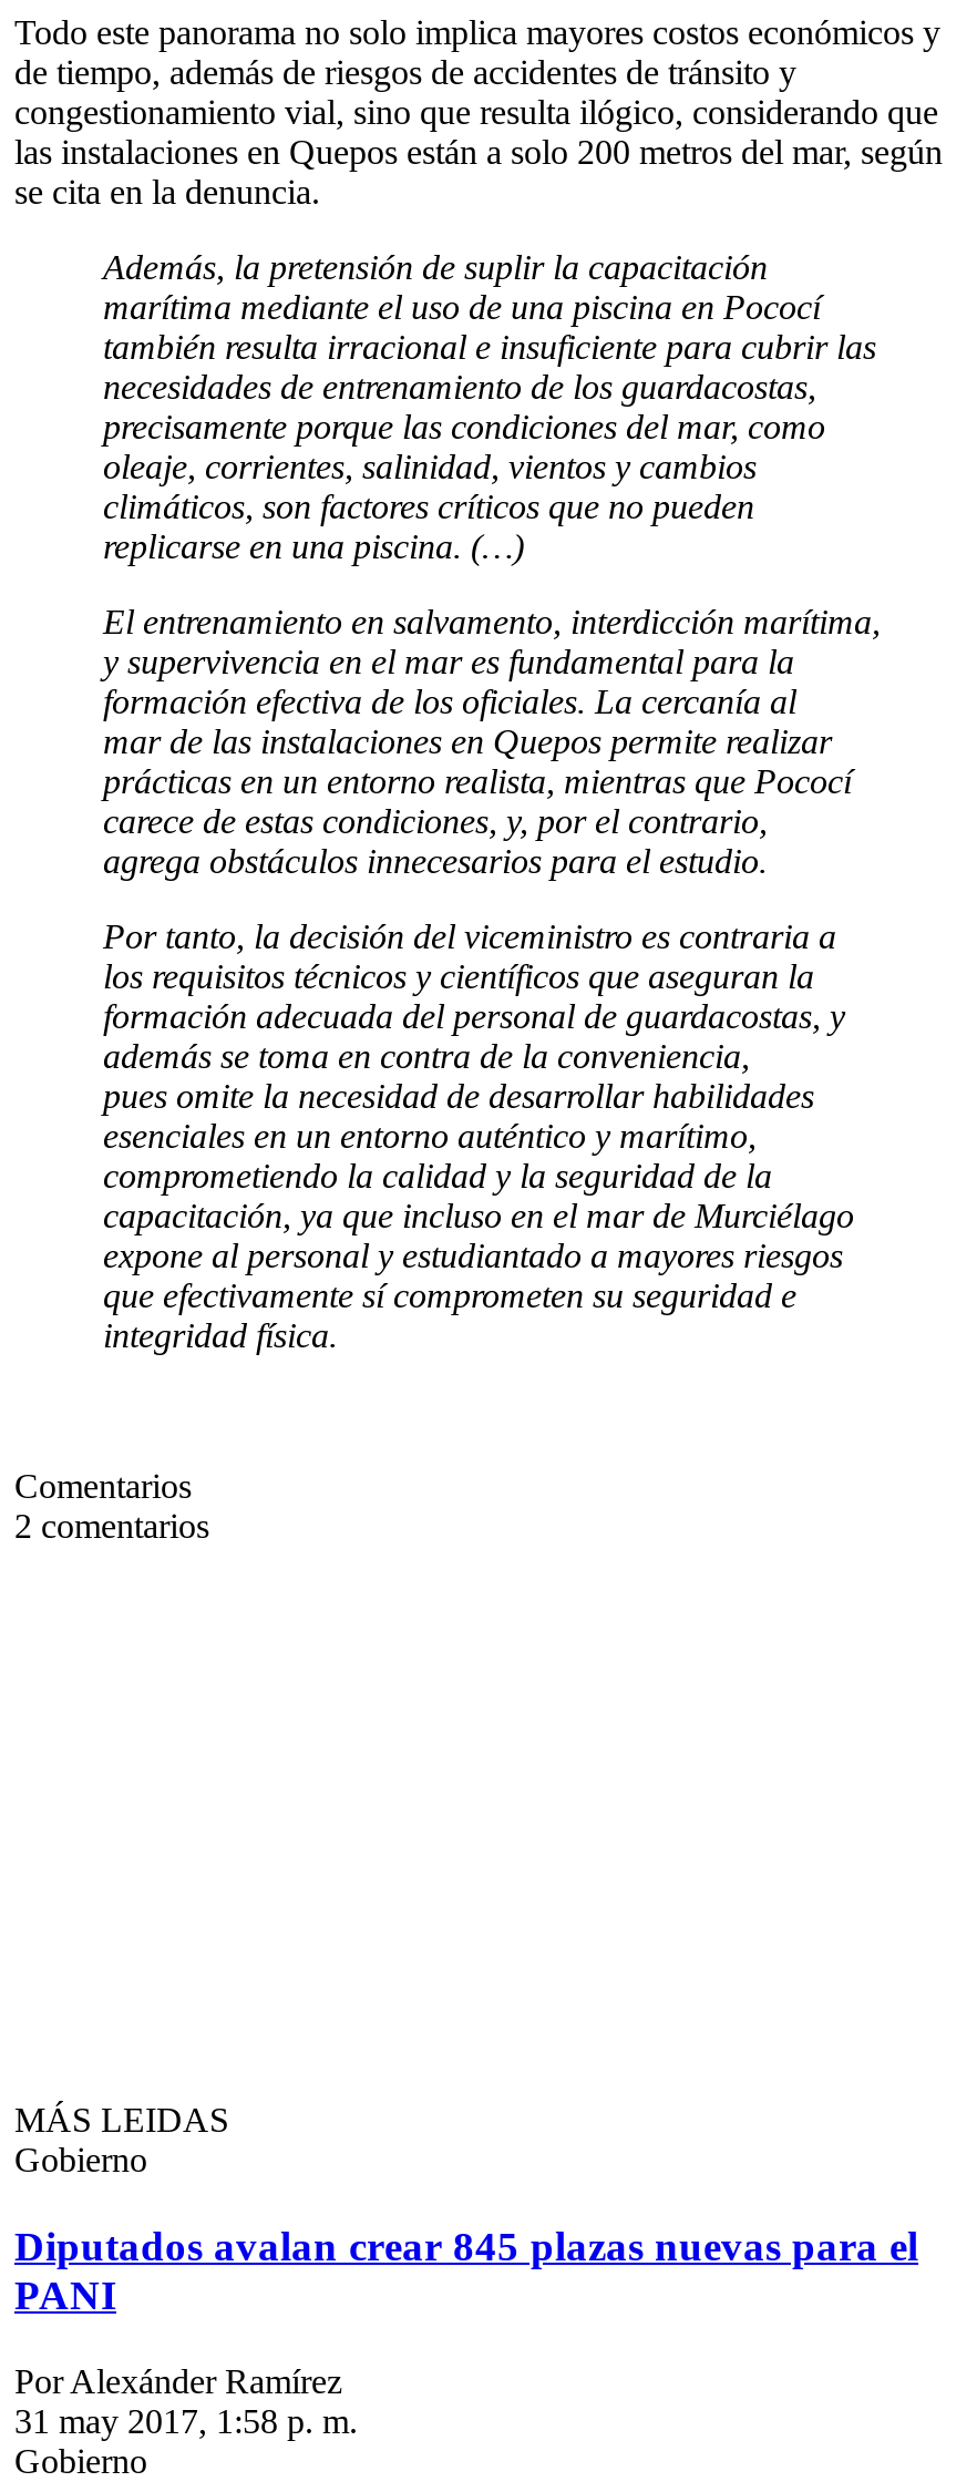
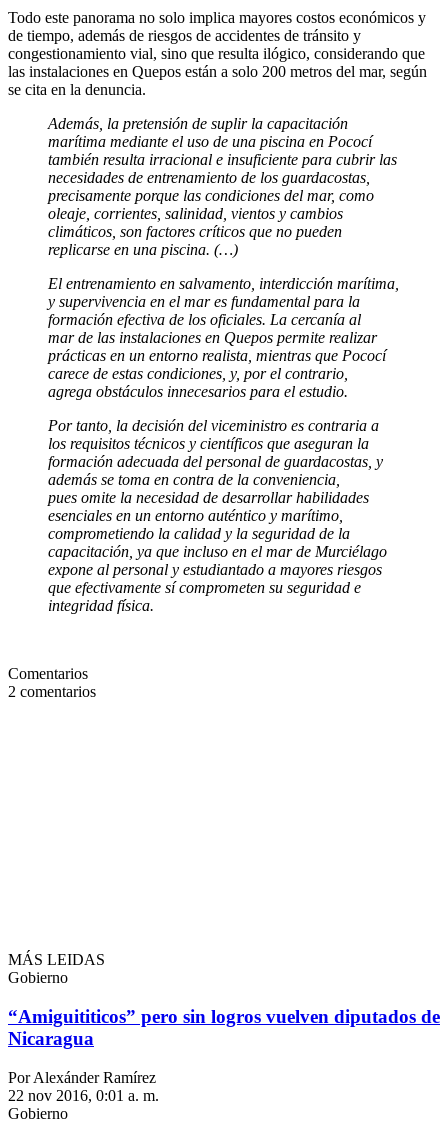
[14,2223,918,2318] Diputados avalan crear 845 plazas nuevas para el | PANI -> [8,1006,440,1049] “Amiguititicos” pero sin logros vuelven diputados de | Nicaragua
[14,2401,358,2439] 31 may 2017, 1:58 p. m. -> [8,1087,159,1104] 22 nov 2016, 0:01 a. m.

